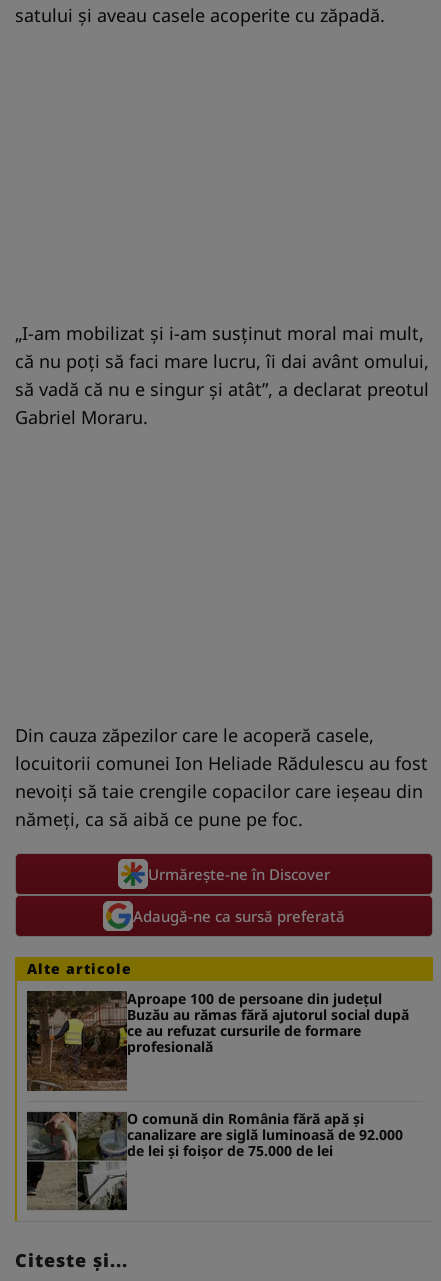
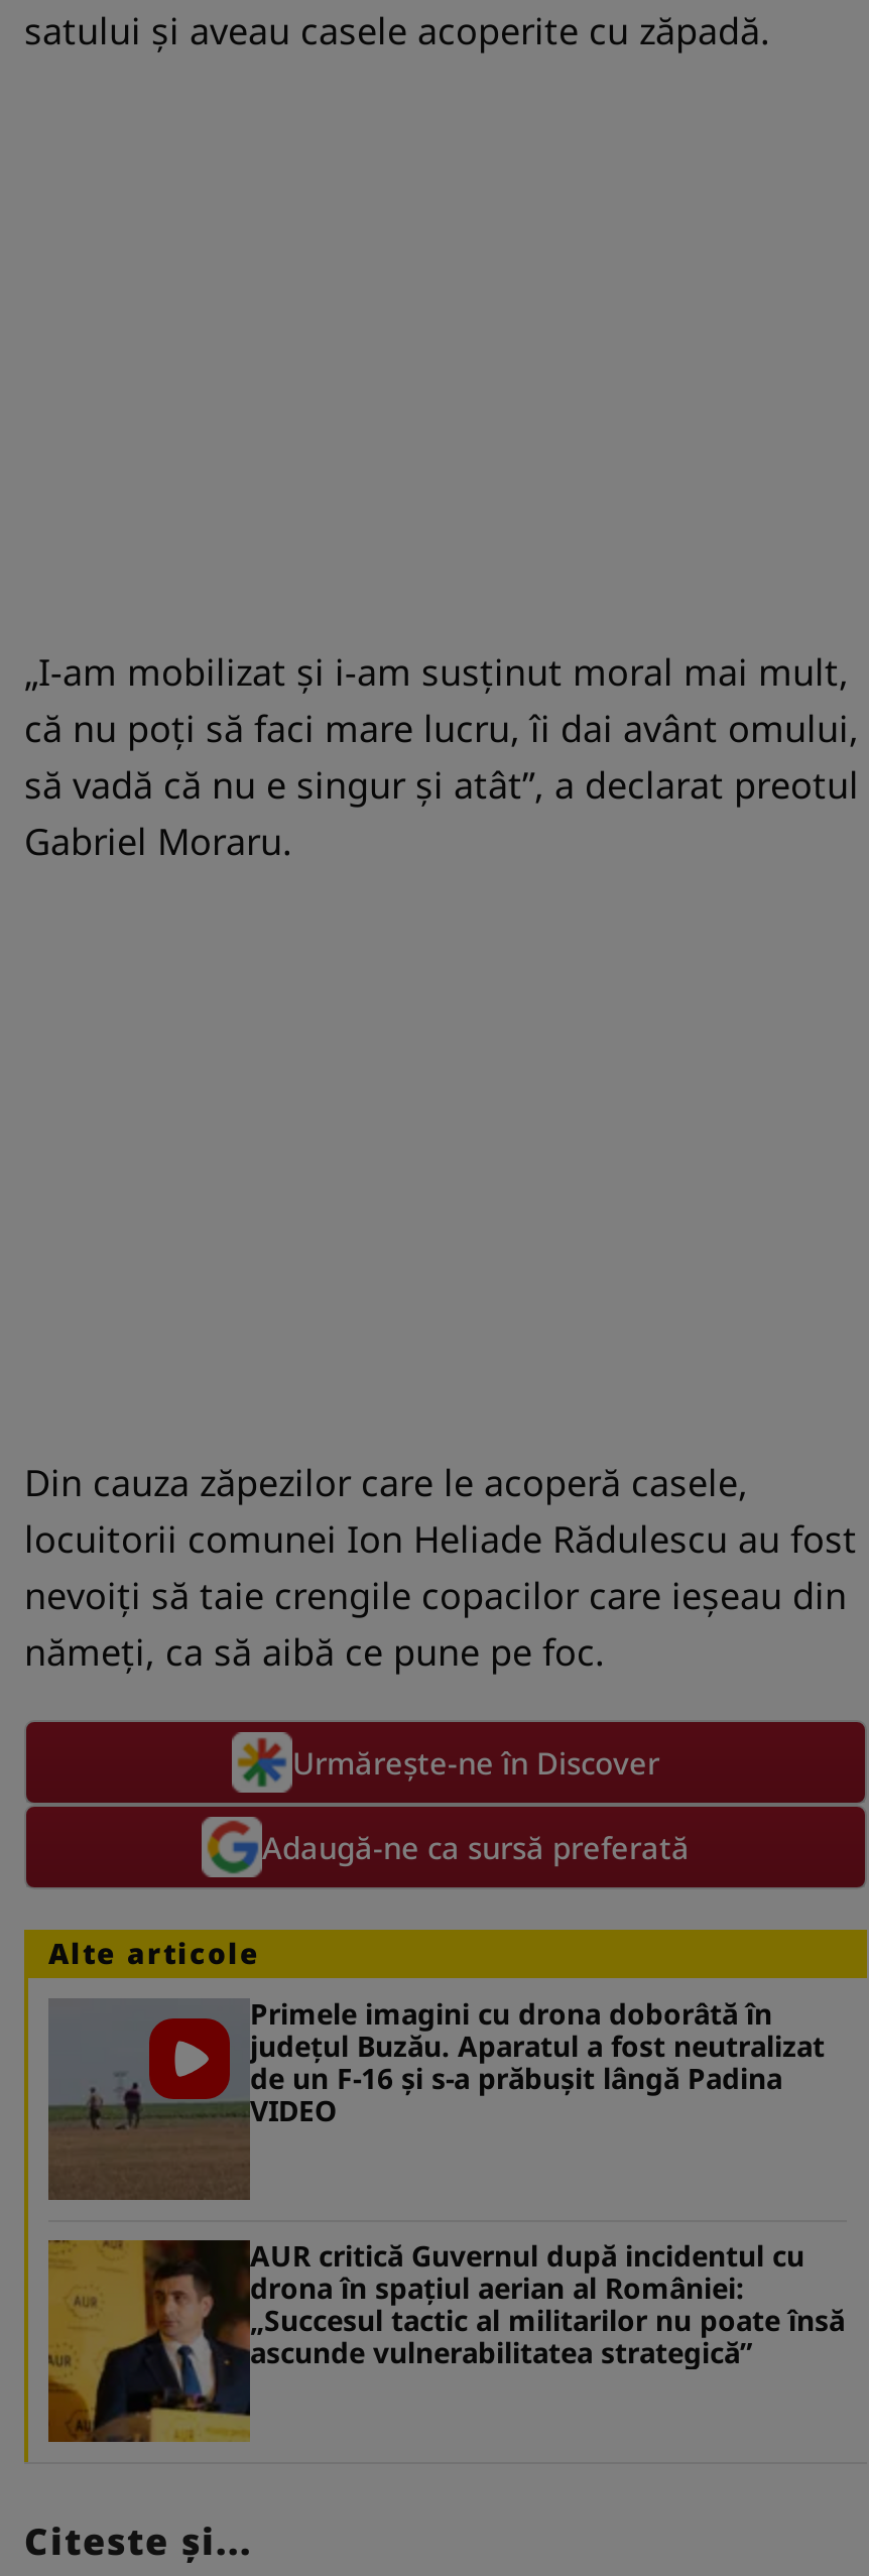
[26,989,409,1090] [image] | Aproape 100 de persoane din județul | Buzău au rămas fără ajutorul social după | ce au refuzat cursurile de formare | profesională -> [46,1994,825,2200] [image] | Primele imagini cu drona doborâtă în | județul Buzău. Aparatul a fost neutralizat | de un F-16 și s-a prăbușit lângă Padina | VIDEO
[26,1109,403,1211] [image] | O comună din România fără apă și | canalizare are siglă luminoasă de 92.000 | de lei și foișor de 75.000 de lei -> [46,2236,845,2444] [image] | AUR critică Guvernul după incidentul cu | drona în spațiul aerian al României: | „Succesul tactic al militarilor nu poate însă | ascunde vulnerabilitatea strategică”

